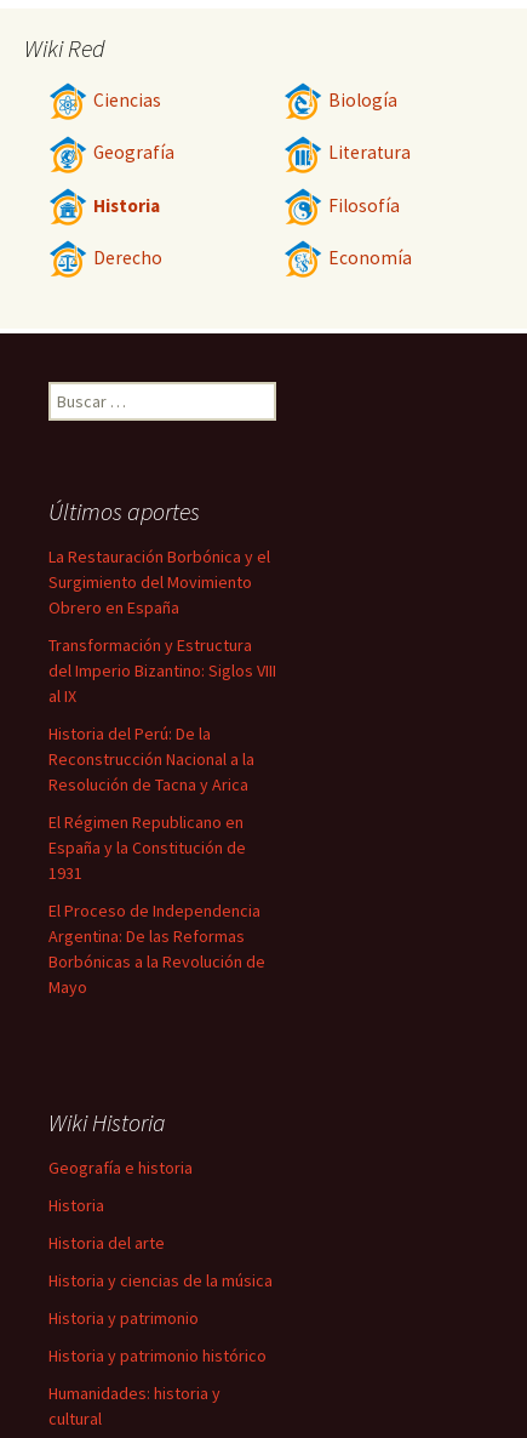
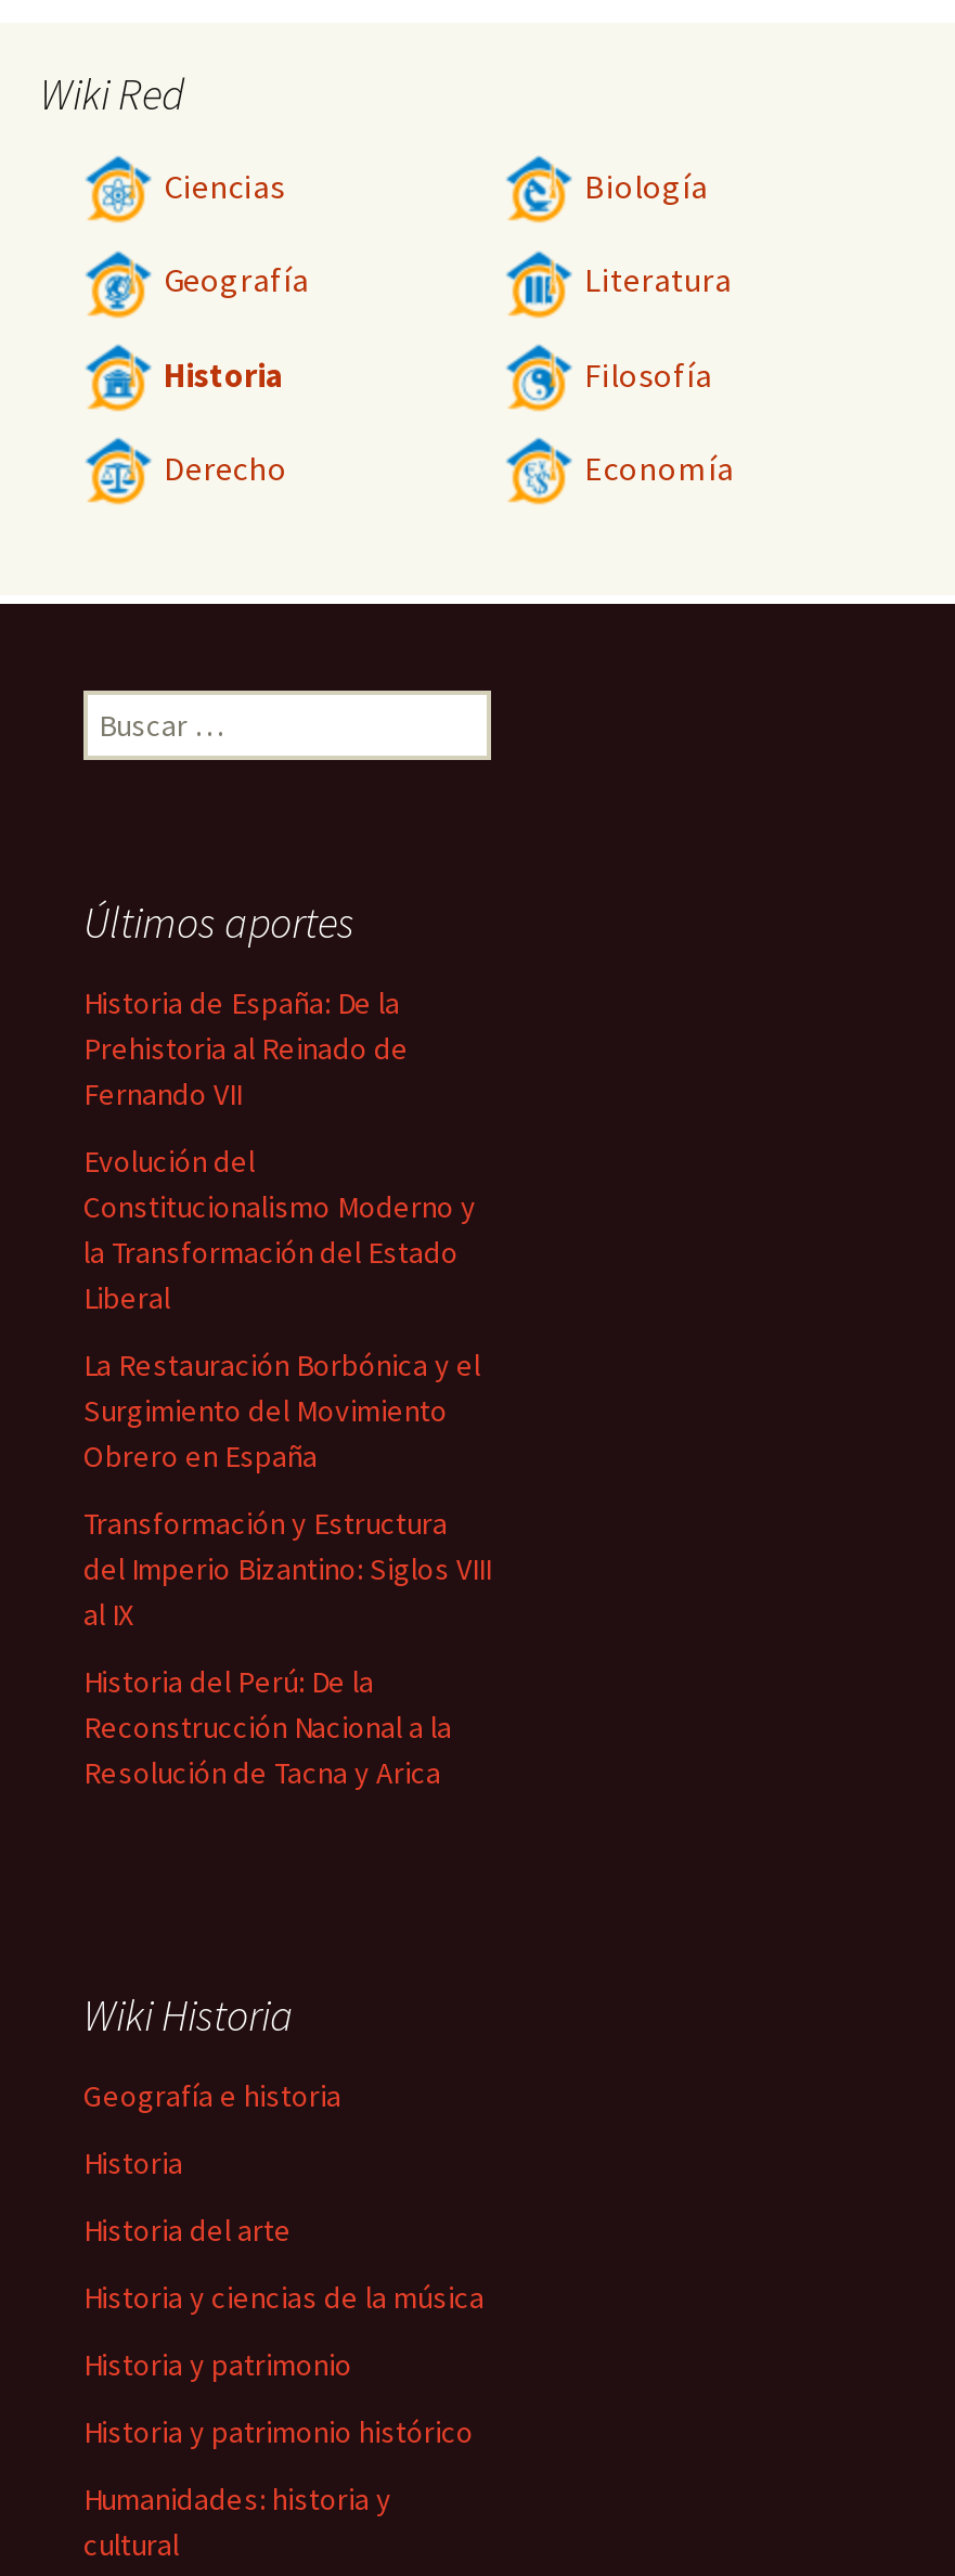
none -> [83,983,476,1317] Historia de España: De la | Prehistoria al Reinado de | Fernando VII | Evolución del | Constitucionalismo Moderno y | la Transformación del Estado | Liberal
moved [48,546,276,795] -> [83,1345,491,1792]: La Restauración Borbónica y el | Surgimiento del Movimiento | Obrero en España | ... | Reconstrucción Nacional a la | Resolución de Tacna y Arica
[48,811,265,998] El Régimen Republicano en | España y la Constitución de | 1931 | El Proceso de Independencia | Argentina: De las Reformas | Borbónicas a la Revolución de | Mayo -> none

